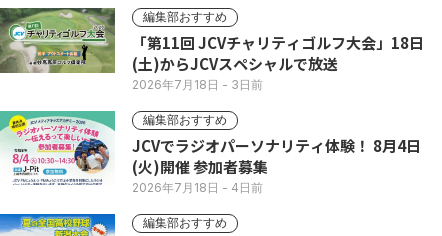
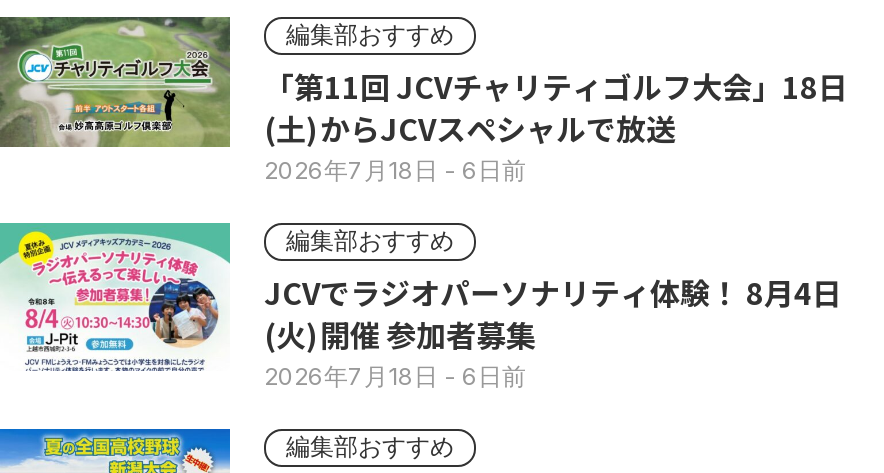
[132,77,263,92] 2026年7月18日- 3日前 -> [264,156,526,186] 2026年7月18日- 6日前
[132,180,263,195] 2026年7月18日- 4日前 -> [264,362,526,392] 2026年7月18日- 6日前

